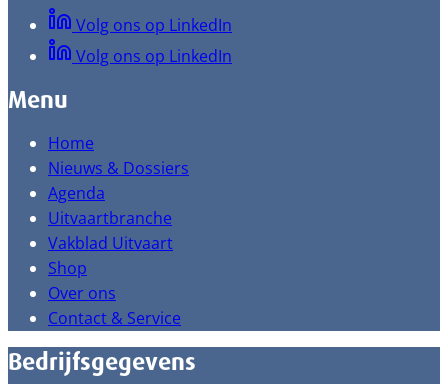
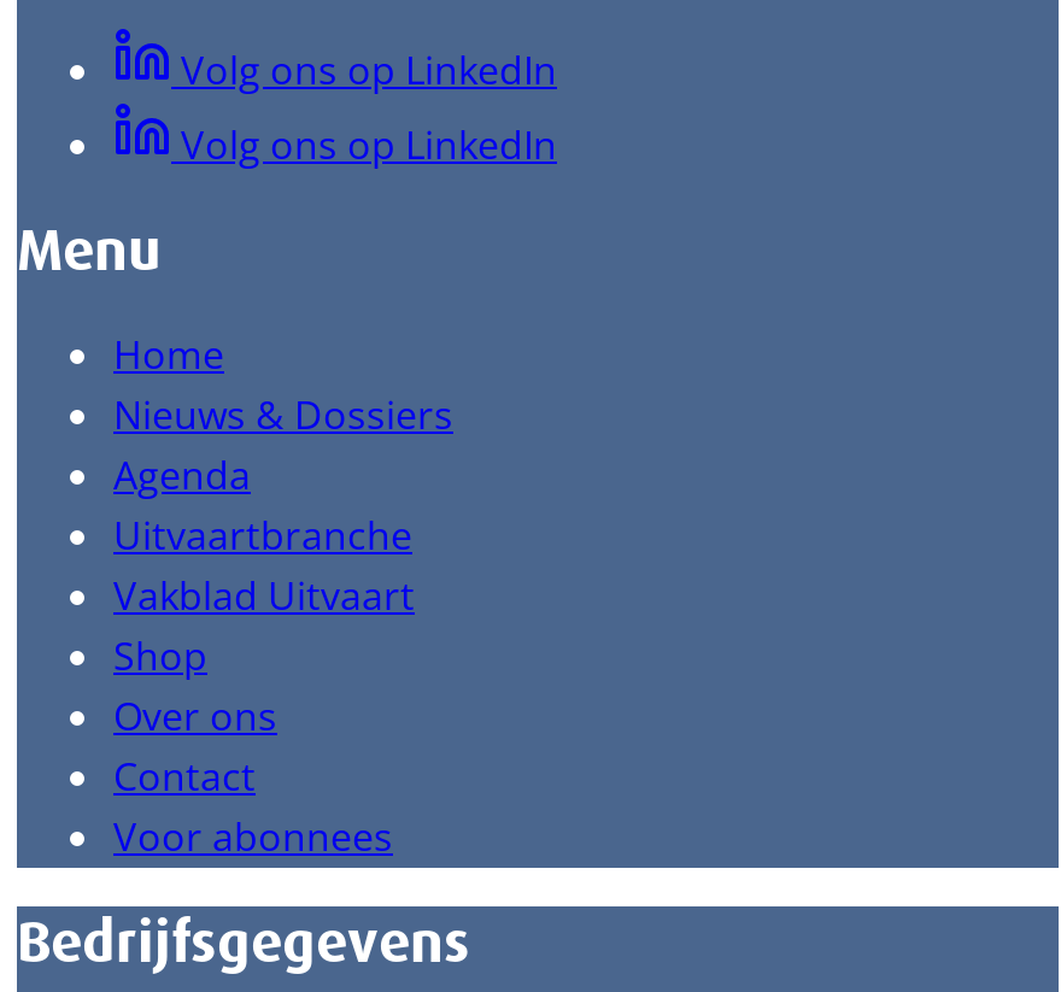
[48,307,181,329] Contact & Service -> [113,750,393,863] Contact | Voor abonnees

